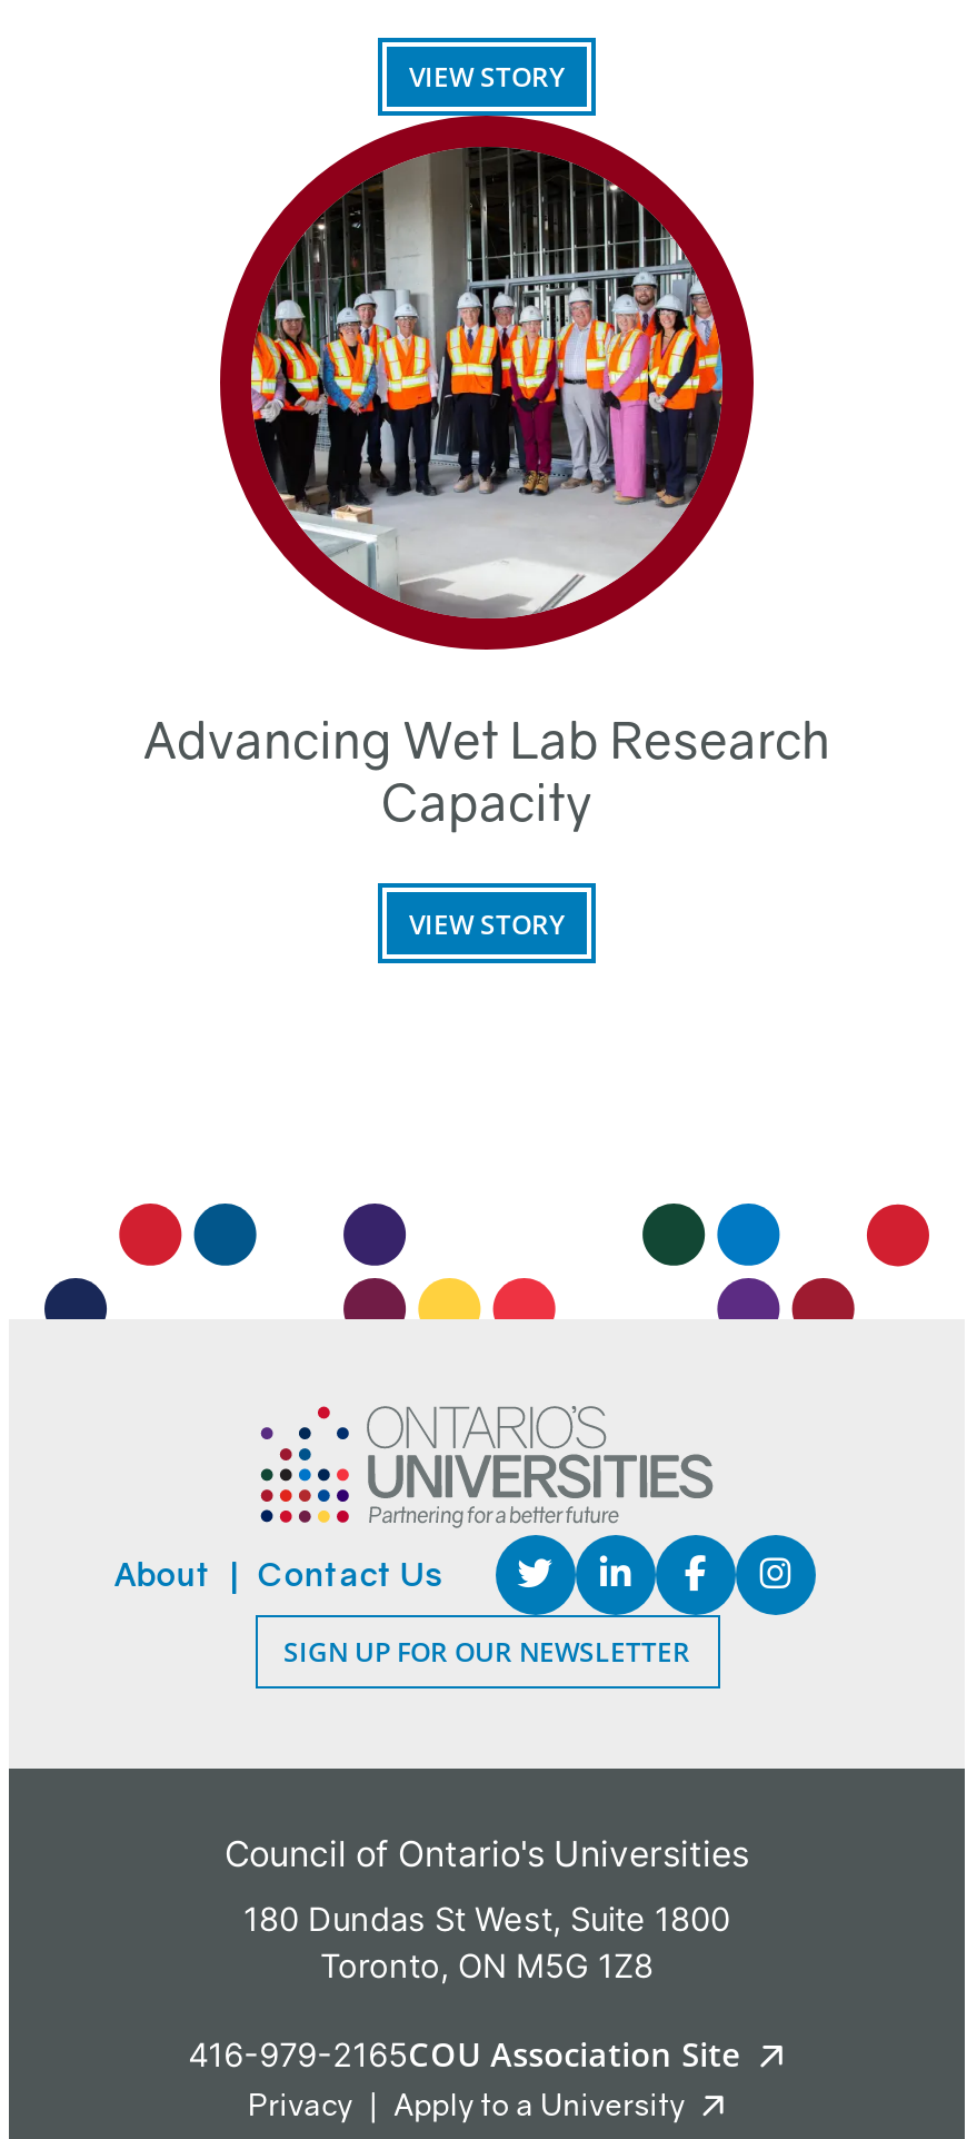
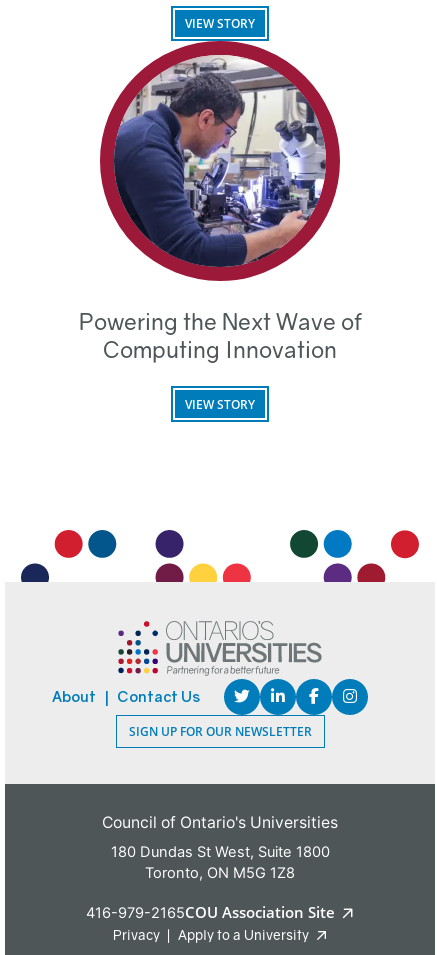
[143,122,830,832] [image] | Advancing Wet Lab Research | Capacity -> [78,42,361,363] [image] | Powering the Next Wave of | Computing Innovation

